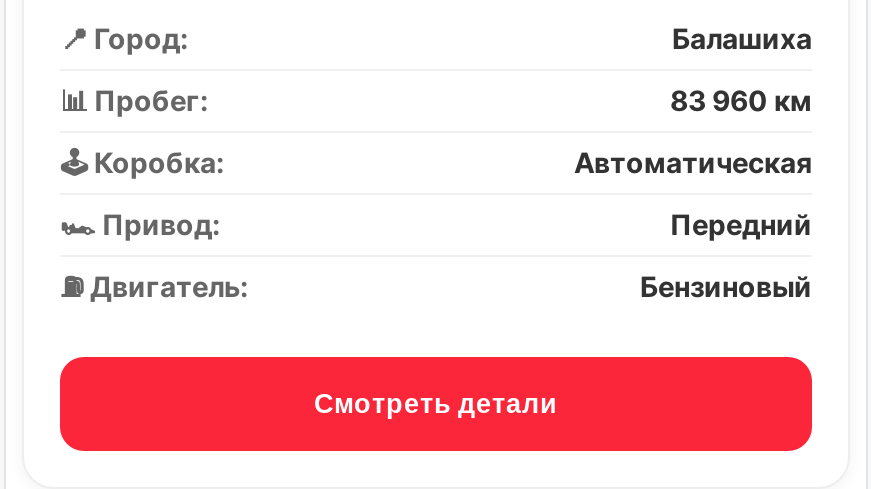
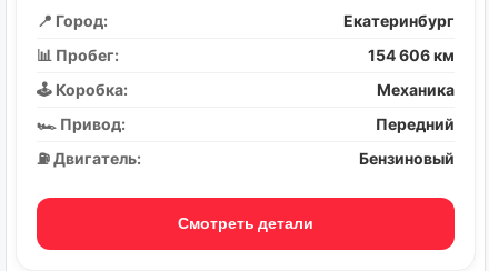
[672,22,812,56] Балашиха -> [343,12,455,30] Екатеринбург
[670,84,812,118] 83 960 км -> [368,46,455,65] 154 606 км
[574,146,812,180] Автоматическая -> [377,80,455,99] Механика

